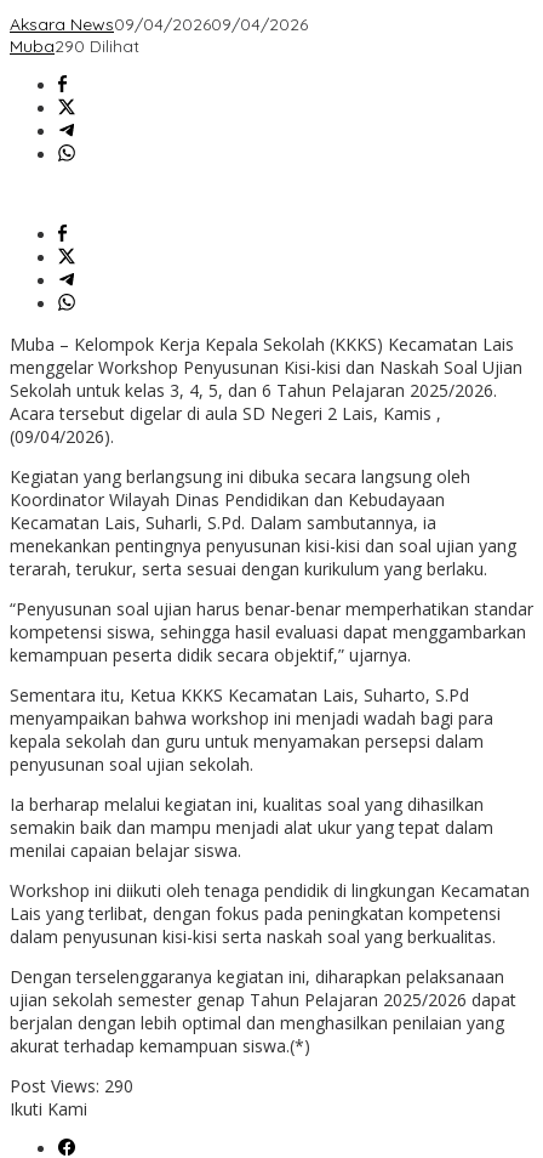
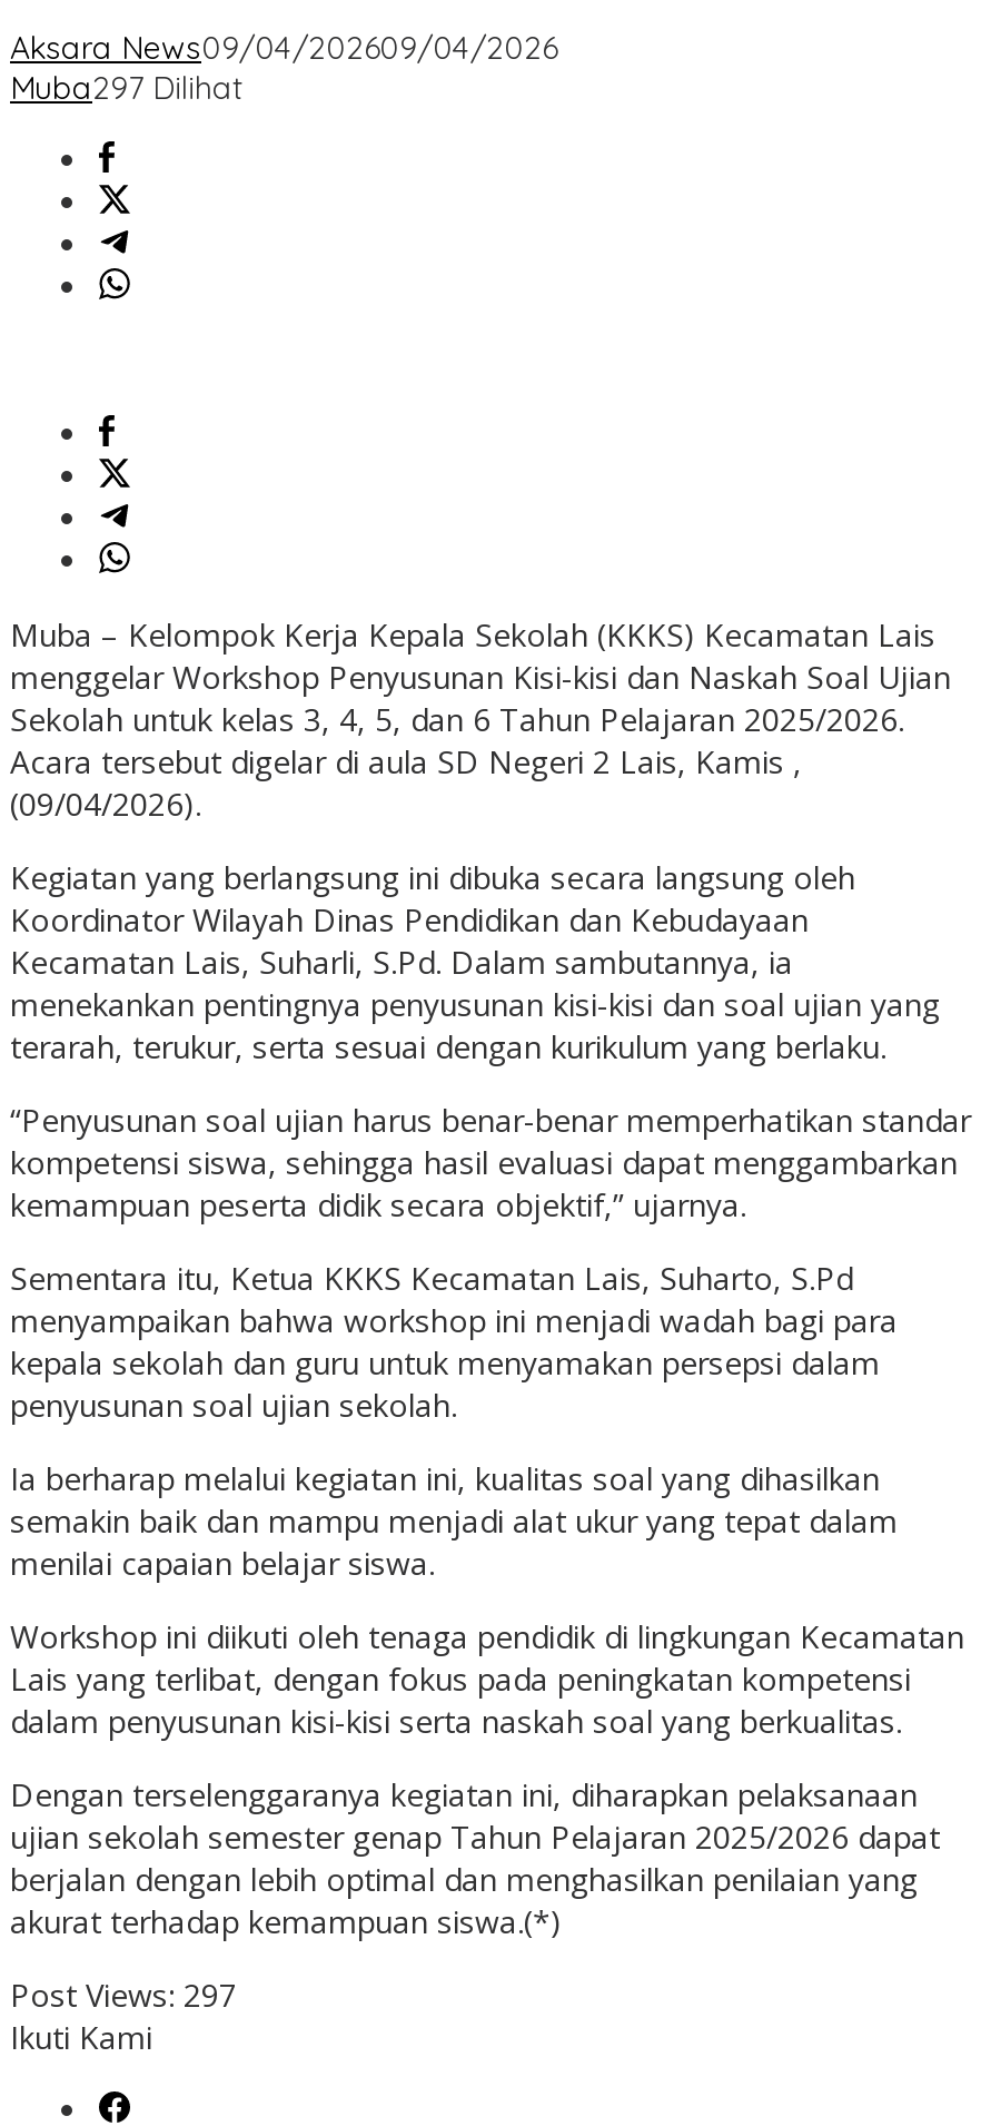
[10,35,139,57] Muba290 Dilihat -> [10,68,244,108] Muba297 Dilihat
[10,1074,133,1097] Post Views: 290 -> [10,1974,237,2016] Post Views: 297

